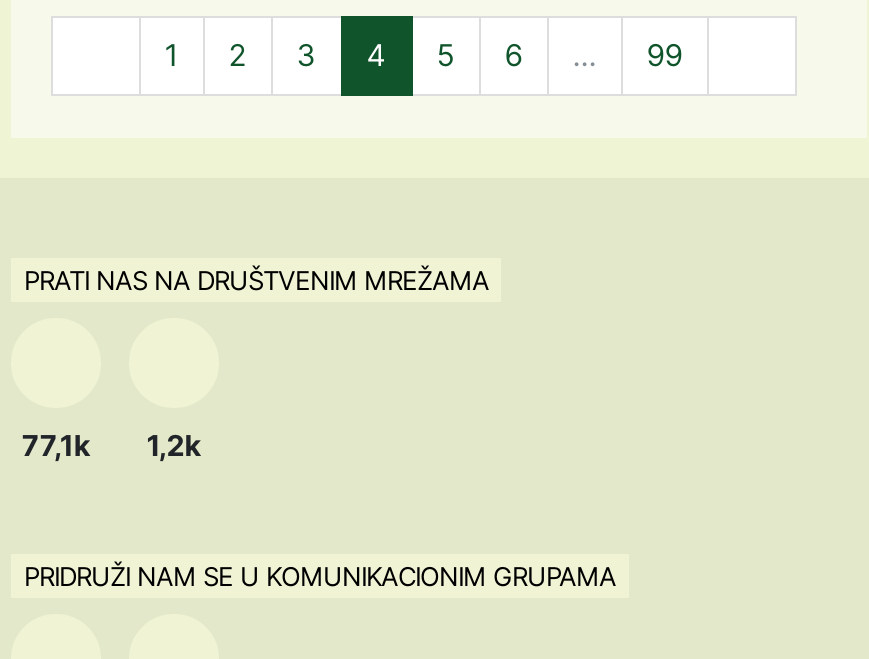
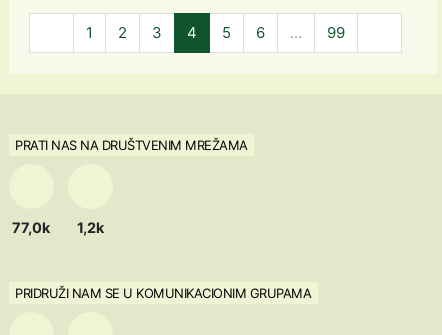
[22,428,200,462] 77,1k 1,2k -> [12,219,104,236] 77,0k 1,2k

